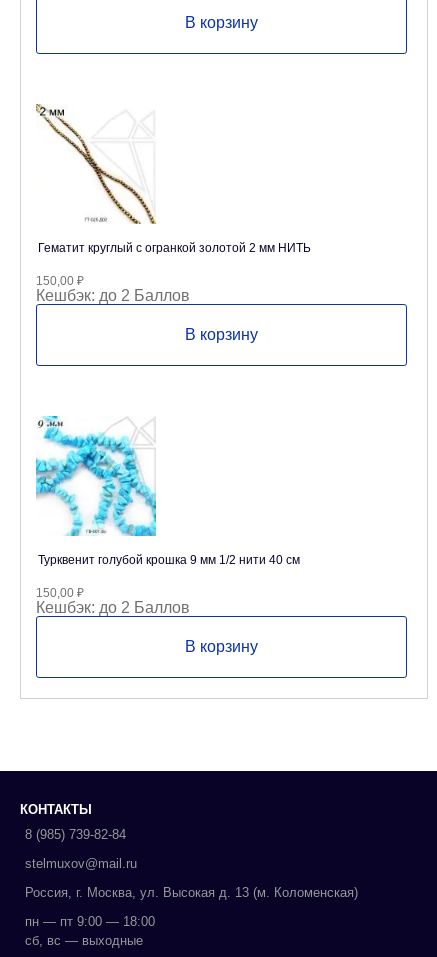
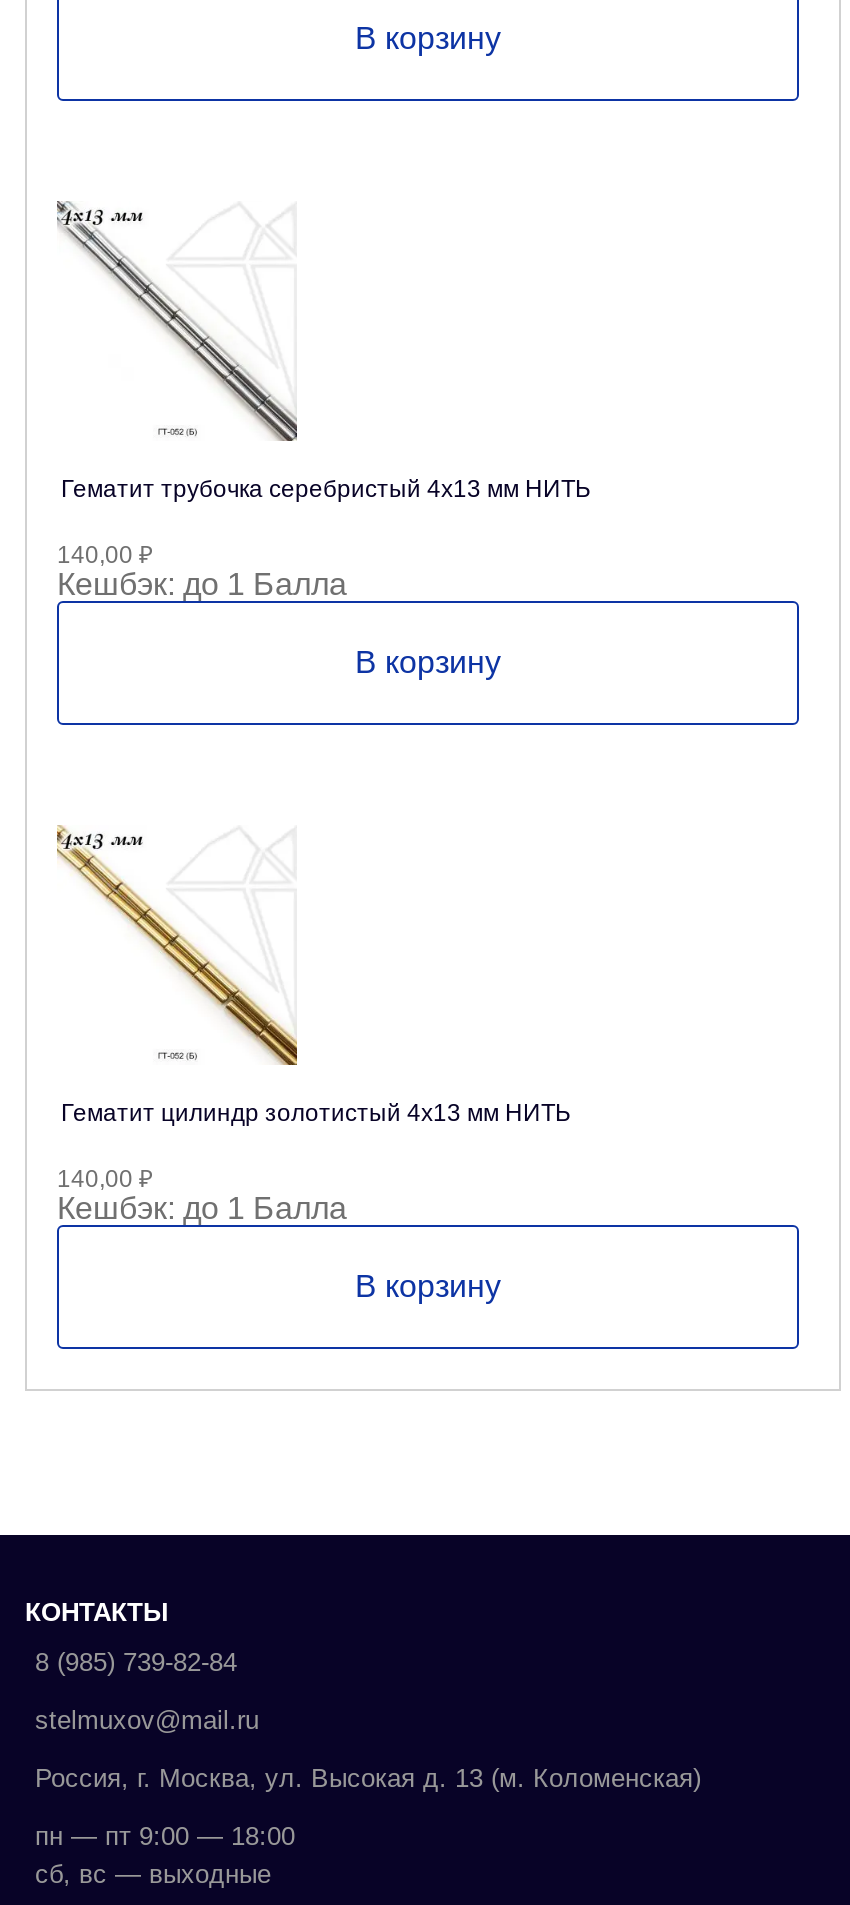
[37,106,311,255] [image] | Гематит круглый с огранкой золотой 2 мм НИТЬ -> [59,205,591,503] [image] | Гематит трубочка серебристый 4х13 мм НИТЬ
[36,274,190,304] 150,00 ₽ | Кешбэк: до 2 Баллов -> [57,541,347,601] 140,00 ₽ | Кешбэк: до 1 Балла
[35,415,300,567] [image] | Турквенит голубой крошка 9 мм 1/2 нити 40 см -> [55,825,571,1127] [image] | Гематит цилиндр золотистый 4х13 мм НИТЬ
[36,586,190,616] 150,00 ₽ | Кешбэк: до 2 Баллов -> [57,1165,347,1225] 140,00 ₽ | Кешбэк: до 1 Балла

